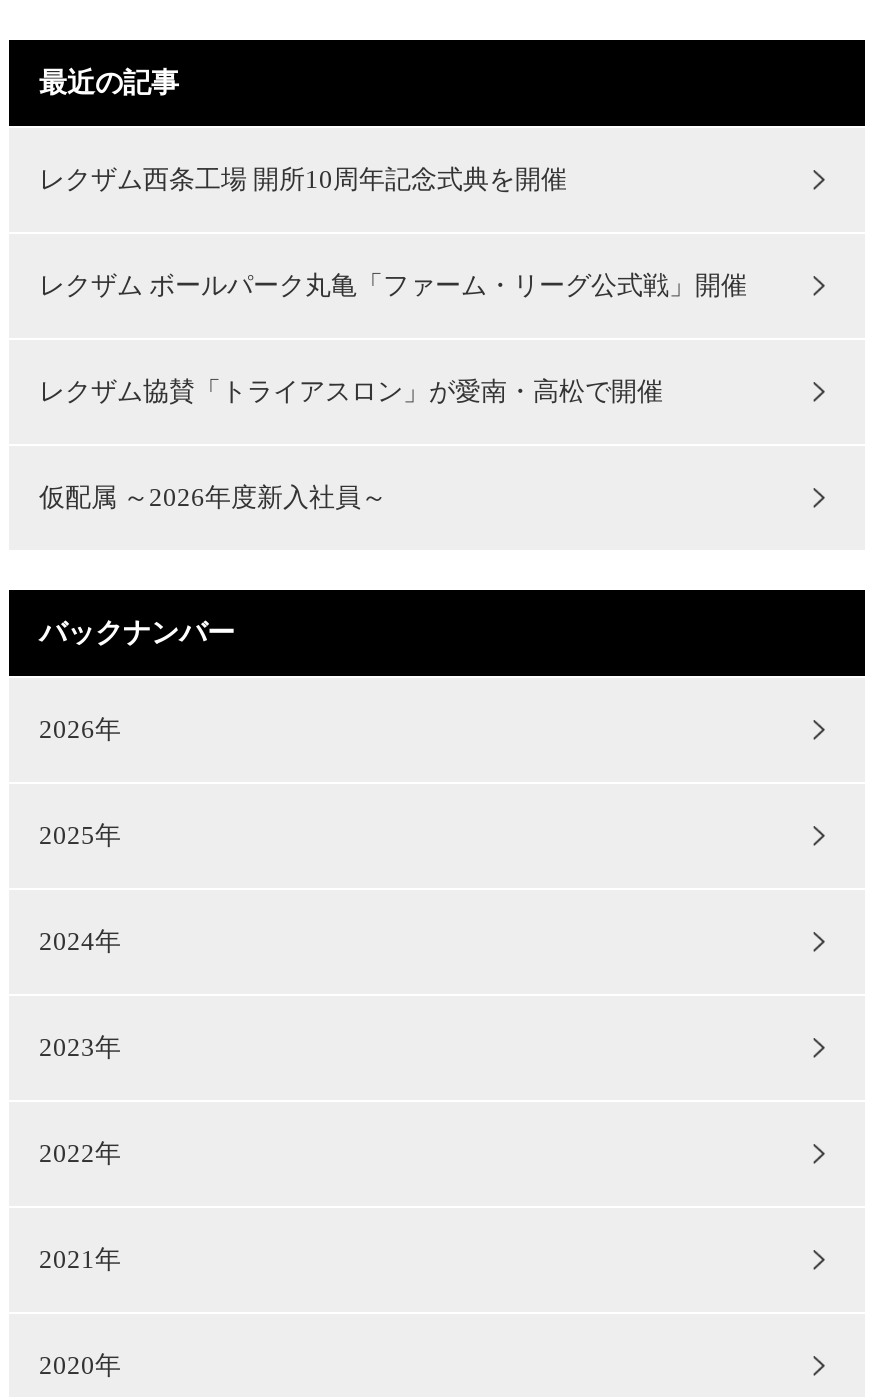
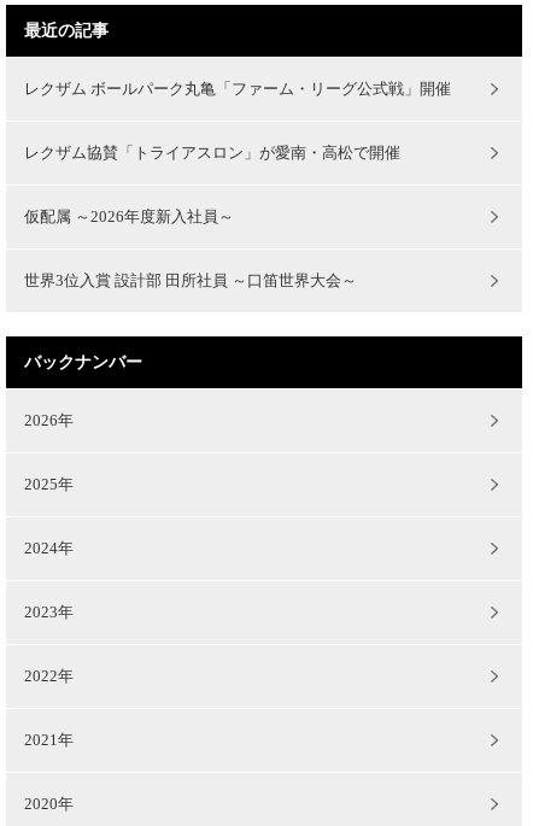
[39,164,567,194] レクザム西条工場 開所10周年記念式典を開催 -> none
moved [39,270,747,512] -> [24,80,451,226]: レクザム ボールパーク丸亀「ファーム・リーグ公式戦」開催 | レクザム協賛「トライアスロン」が愛南・高松で開催 | 仮配属 ～2026年度新入社員～
none -> [24,272,357,290] 世界3位入賞 設計部 田所社員 ～口笛世界大会～

